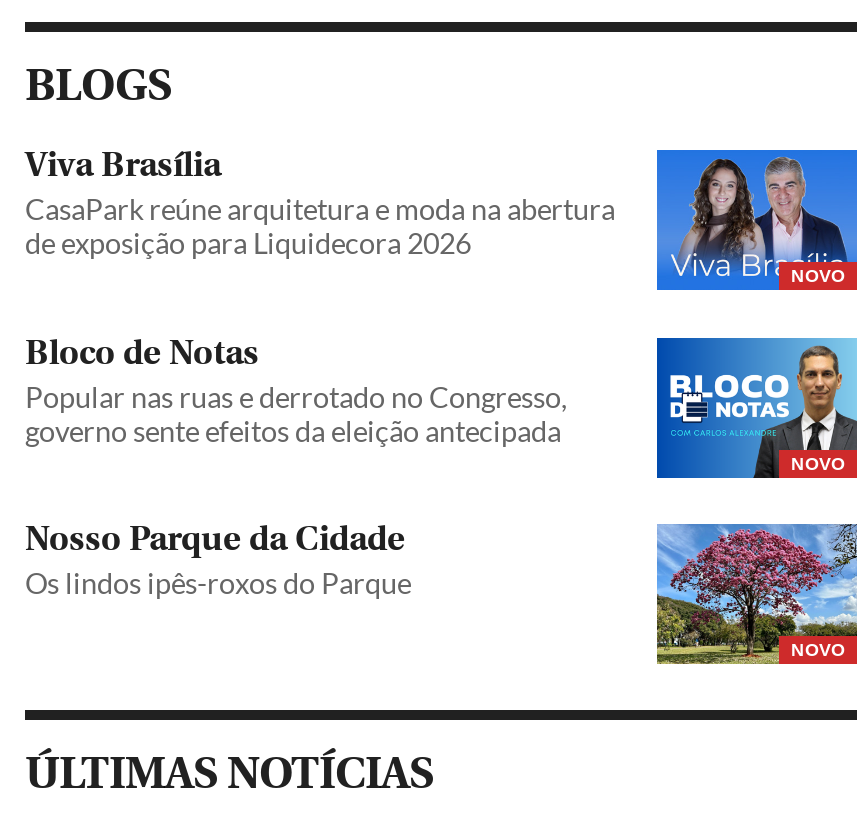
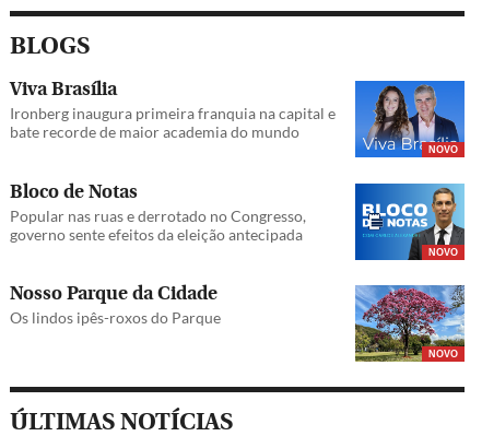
[25,193,615,261] CasaPark reúne arquitetura e moda na abertura | de exposição para Liquidecora 2026 -> [10,104,336,141] Ironberg inaugura primeira franquia na capital e | bate recorde de maior academia do mundo

